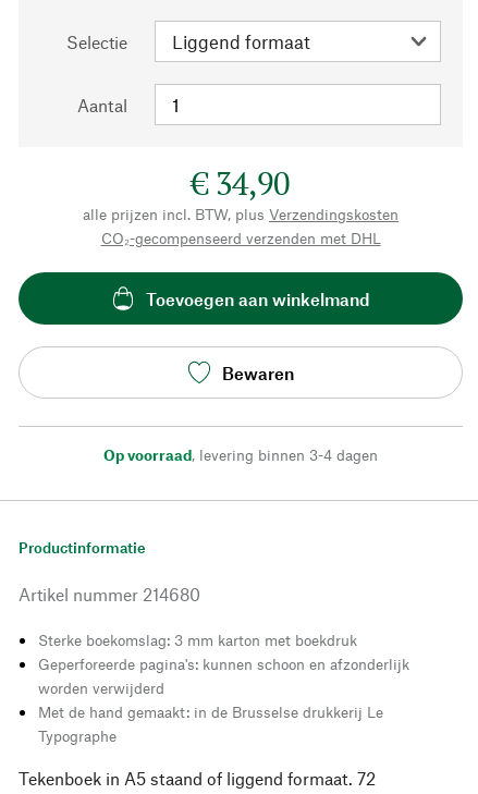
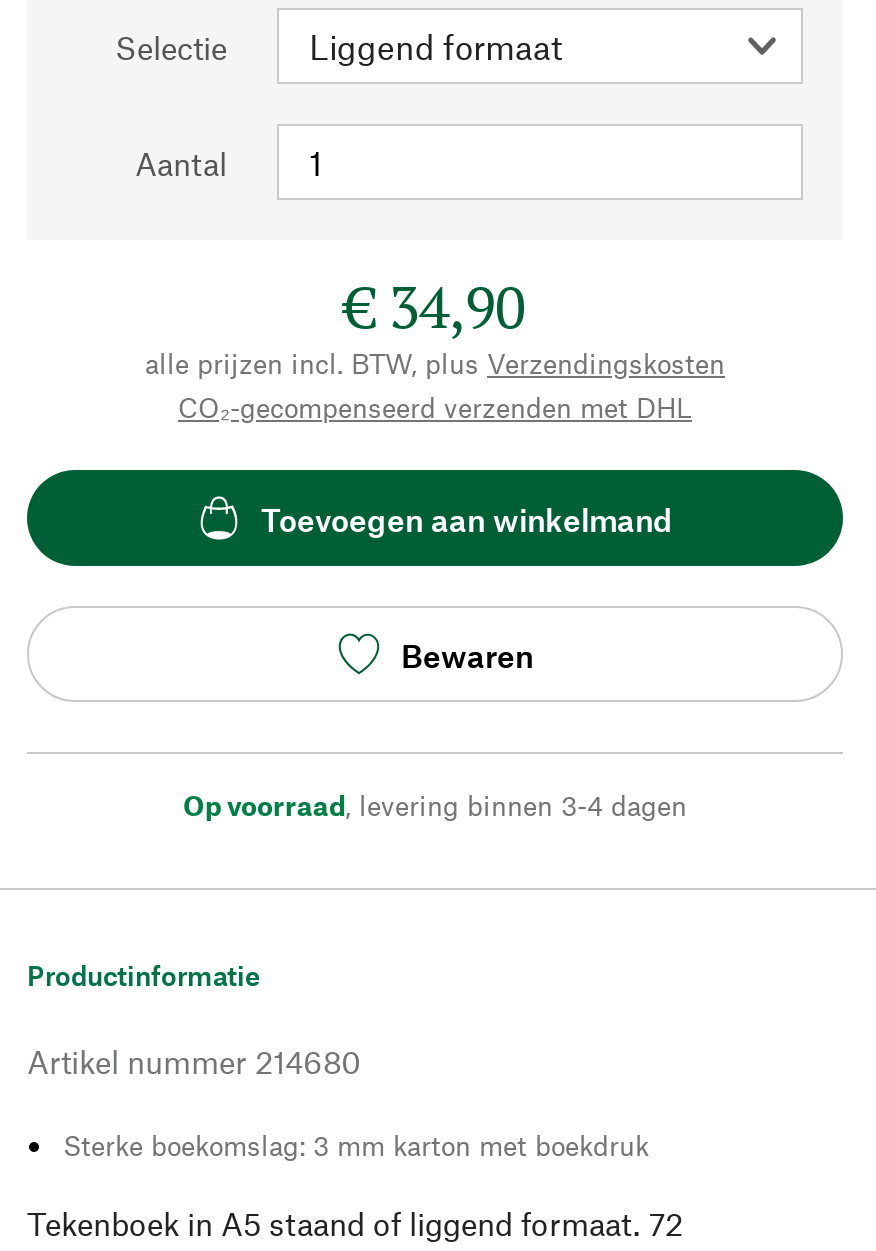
[38,655,409,745] Geperforeerde pagina's: kunnen schoon en afzonderlijk | worden verwijderd | Met de hand gemaakt: in de Brusselse drukkerij Le | Typographe -> none

